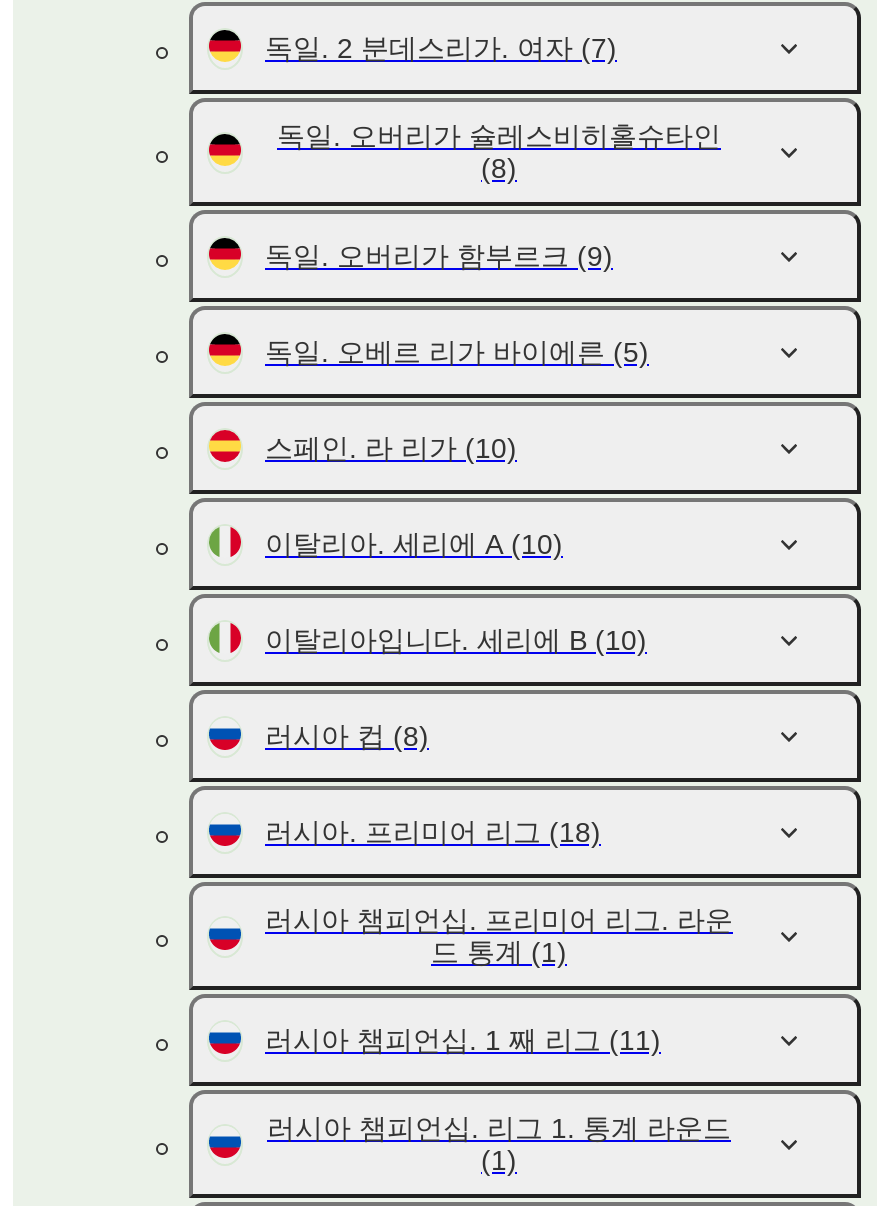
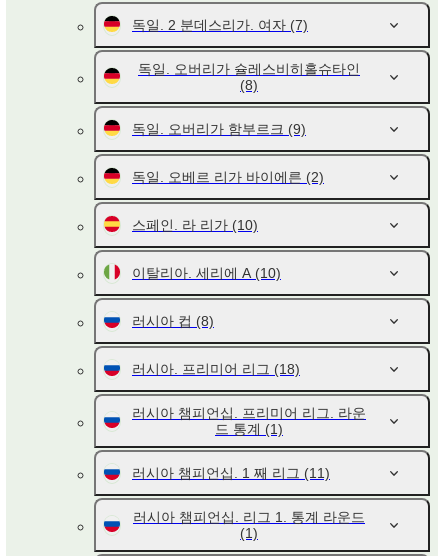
[265,336,649,368] 독일. 오베르 리가 바이에른 (5) -> [132,169,324,185] 독일. 오베르 리가 바이에른 (2)
[265,624,647,656] 이탈리아입니다. 세리에 B (10) -> none

